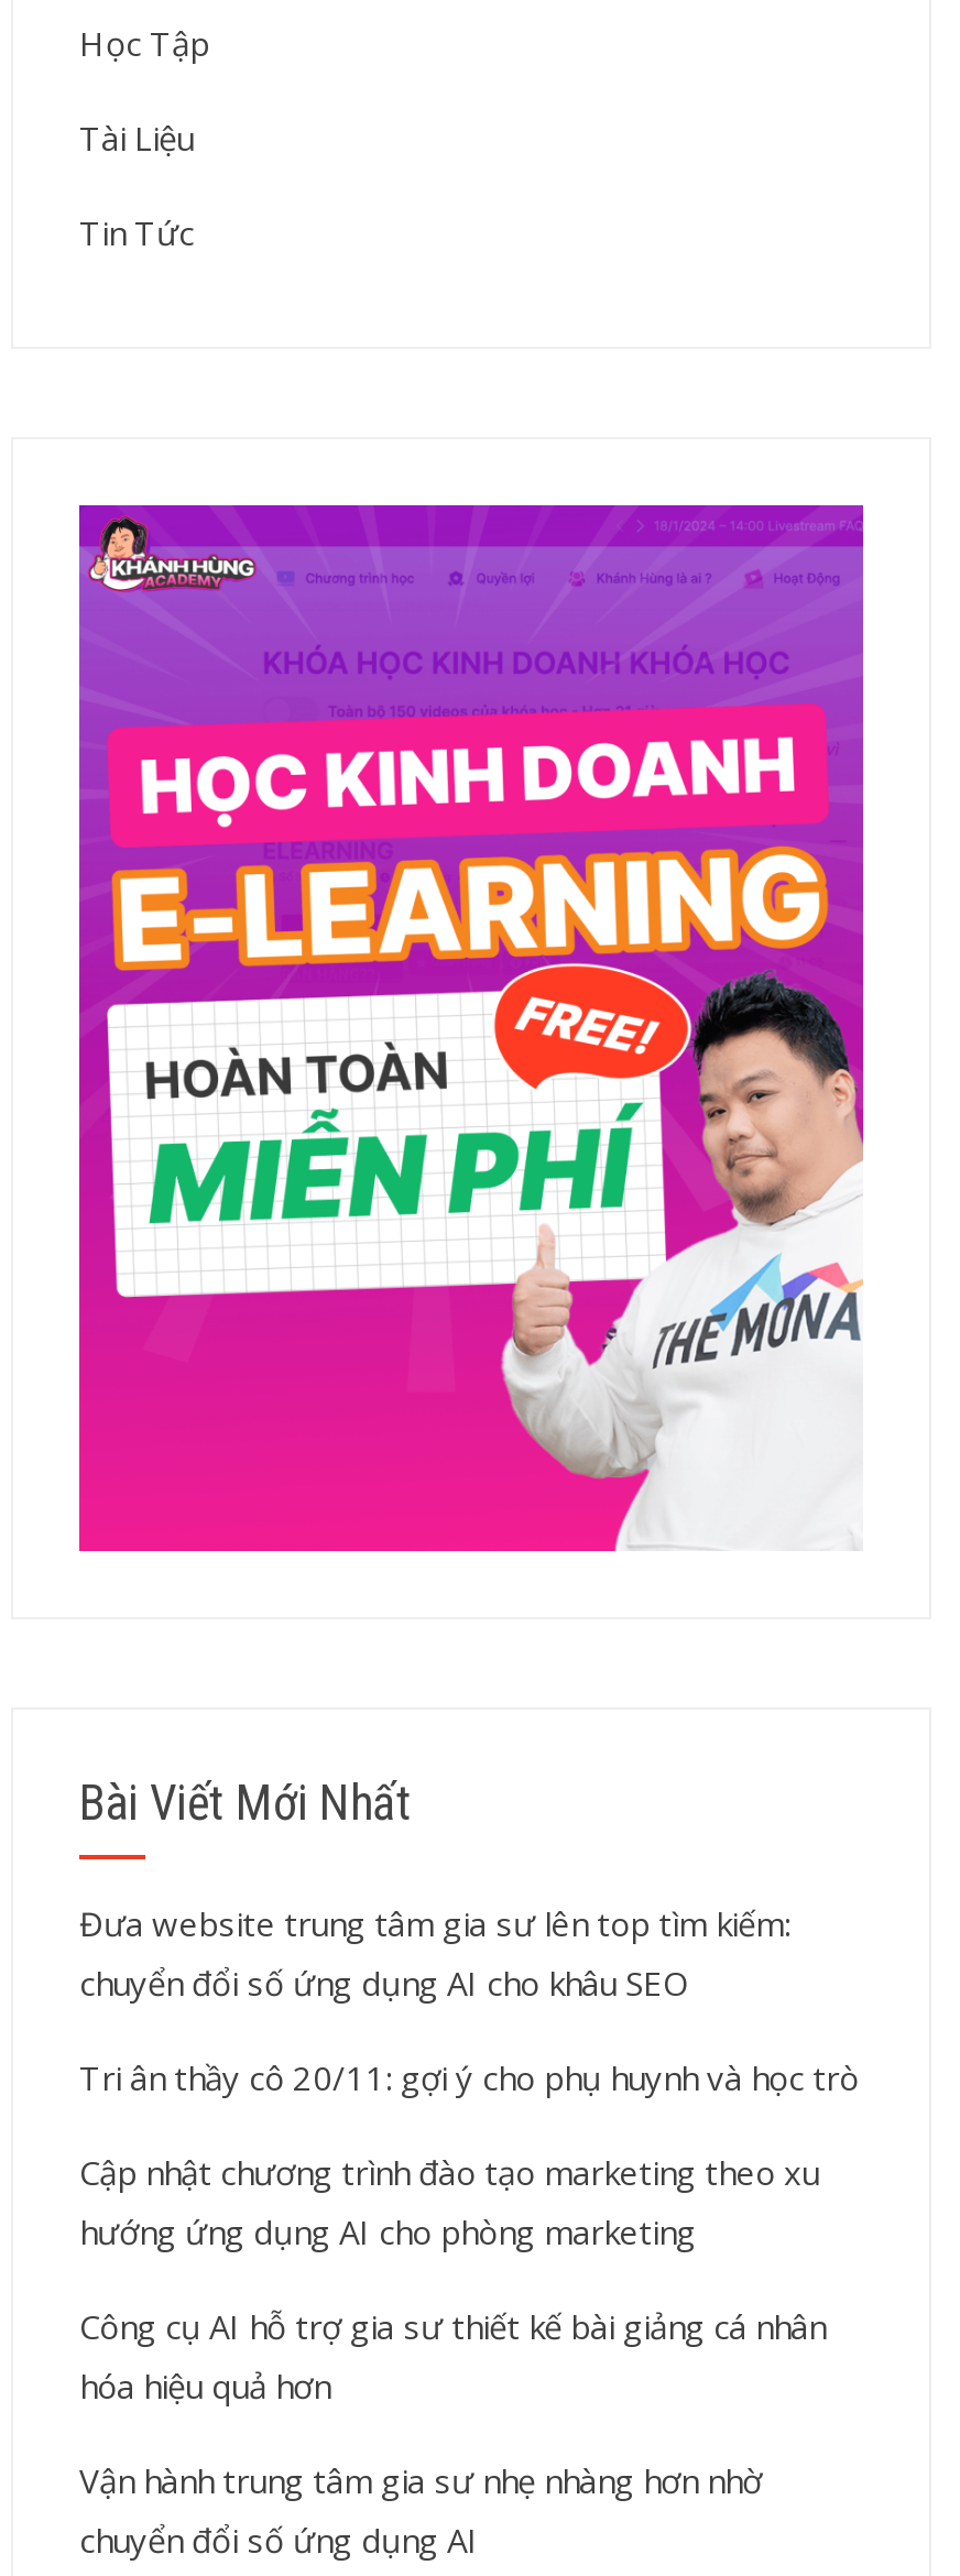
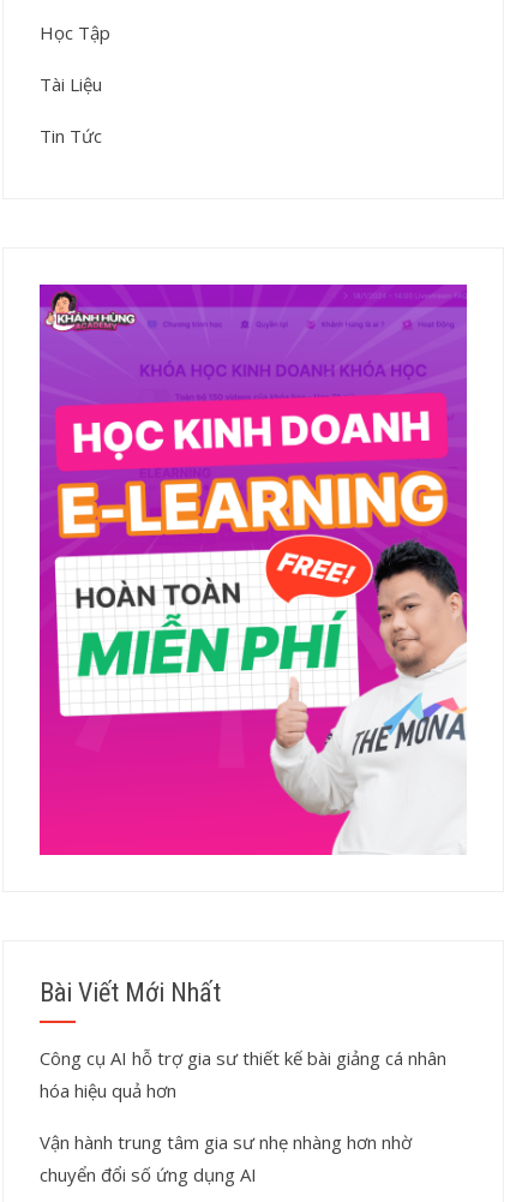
[79,1901,859,2253] Đưa website trung tâm gia sư lên top tìm kiếm: | chuyển đổi số ứng dụng AI cho khâu SEO | Tri ân thầy cô 20/11: gợi ý cho phụ huynh và học trò | Cập nhật chương trình đào tạo marketing theo xu | hướng ứng dụng AI cho phòng marketing -> none

